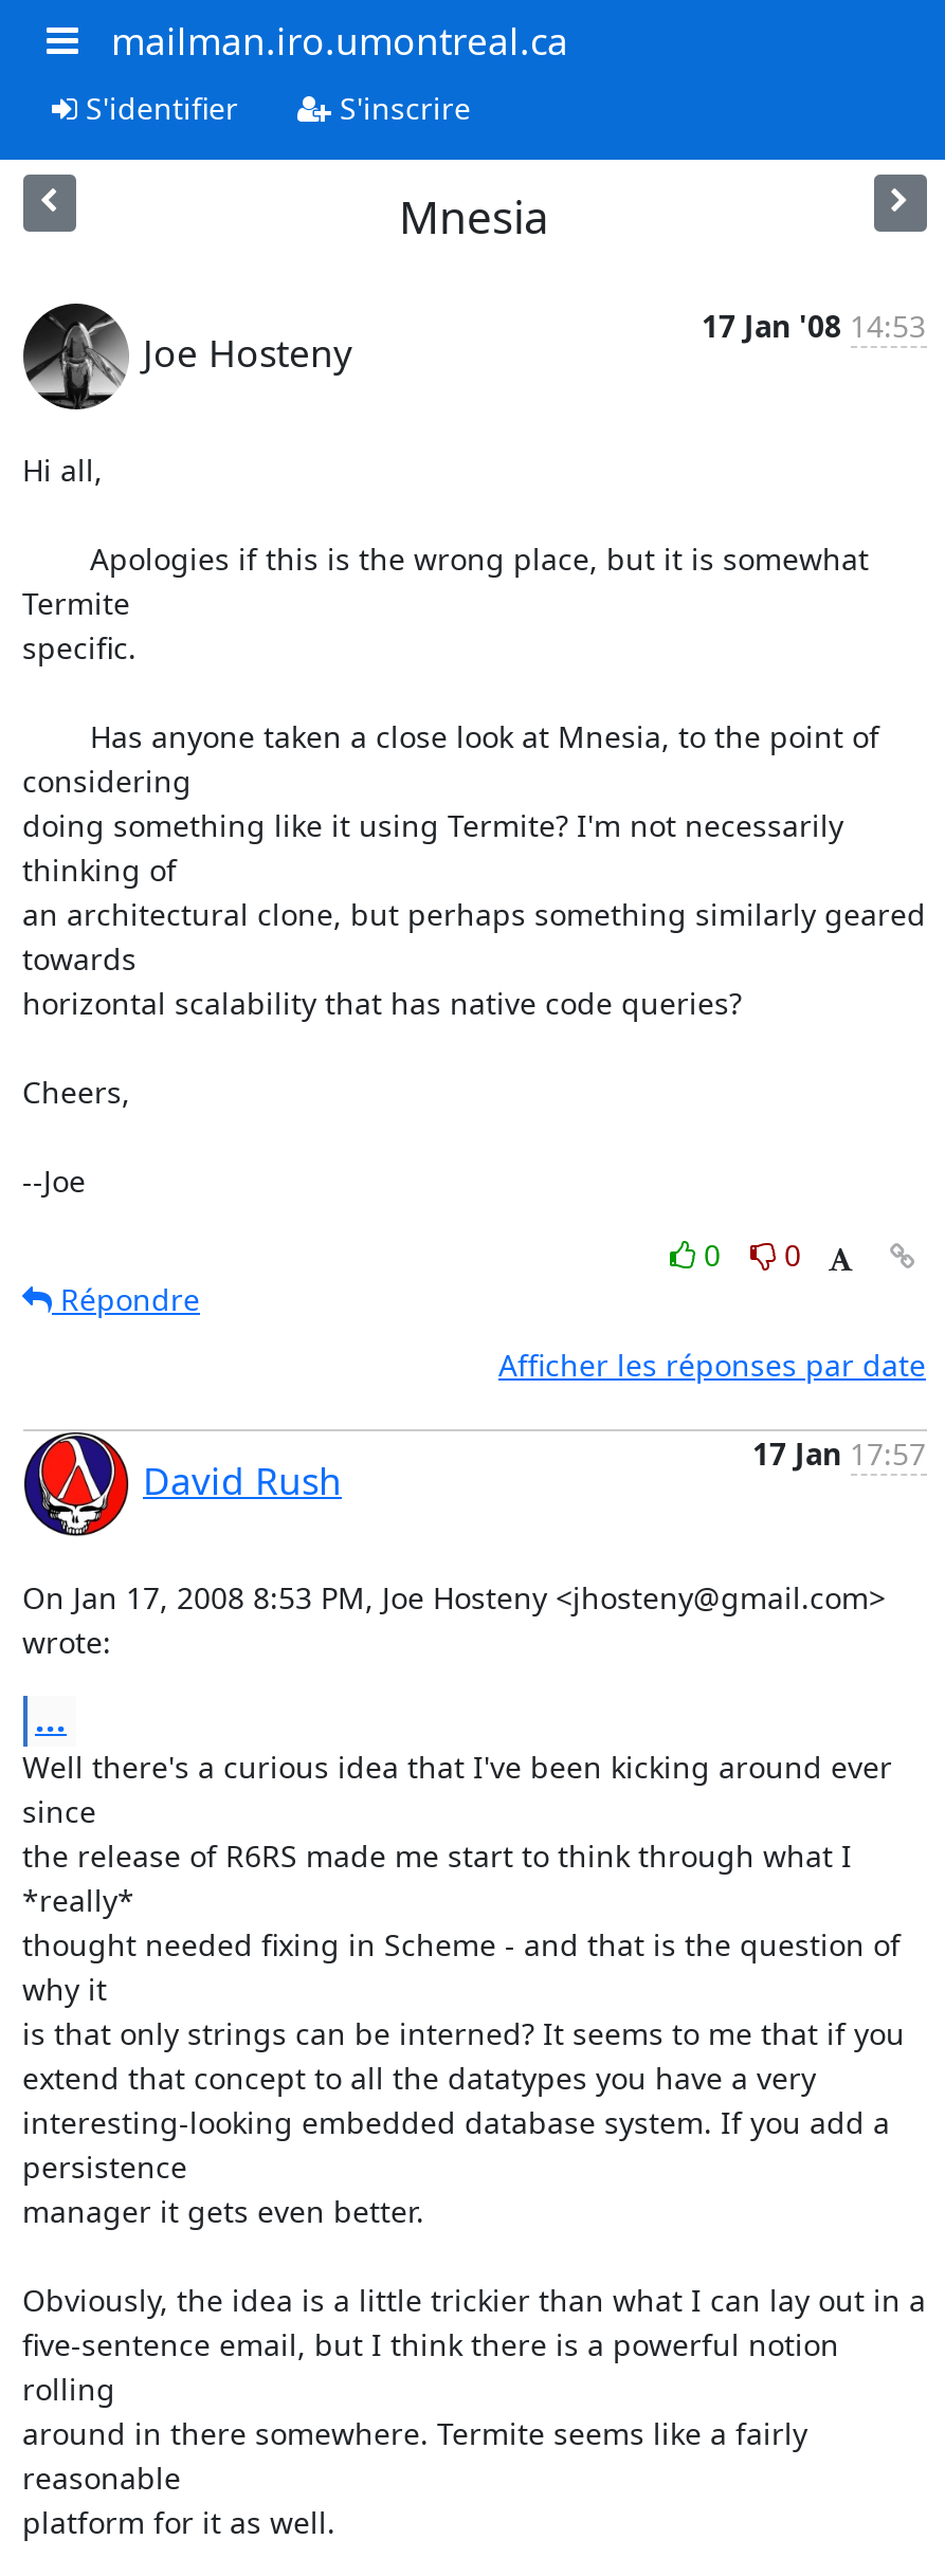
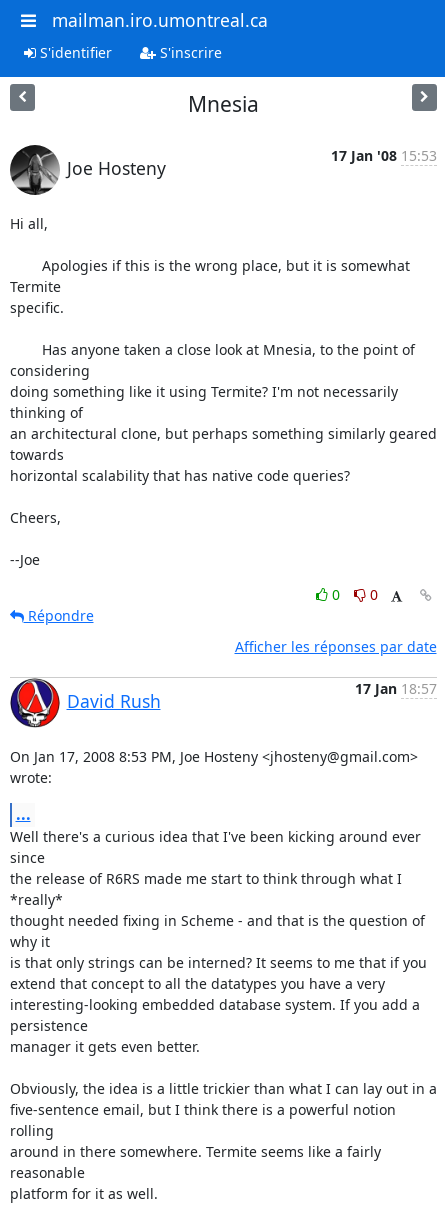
[702,305,926,345] 17 Jan '08 14:53 -> [330,145,436,164] 17 Jan '08 15:53
[752,1432,926,1473] 17 Jan 17:57 -> [354,678,436,697] 17 Jan 18:57

